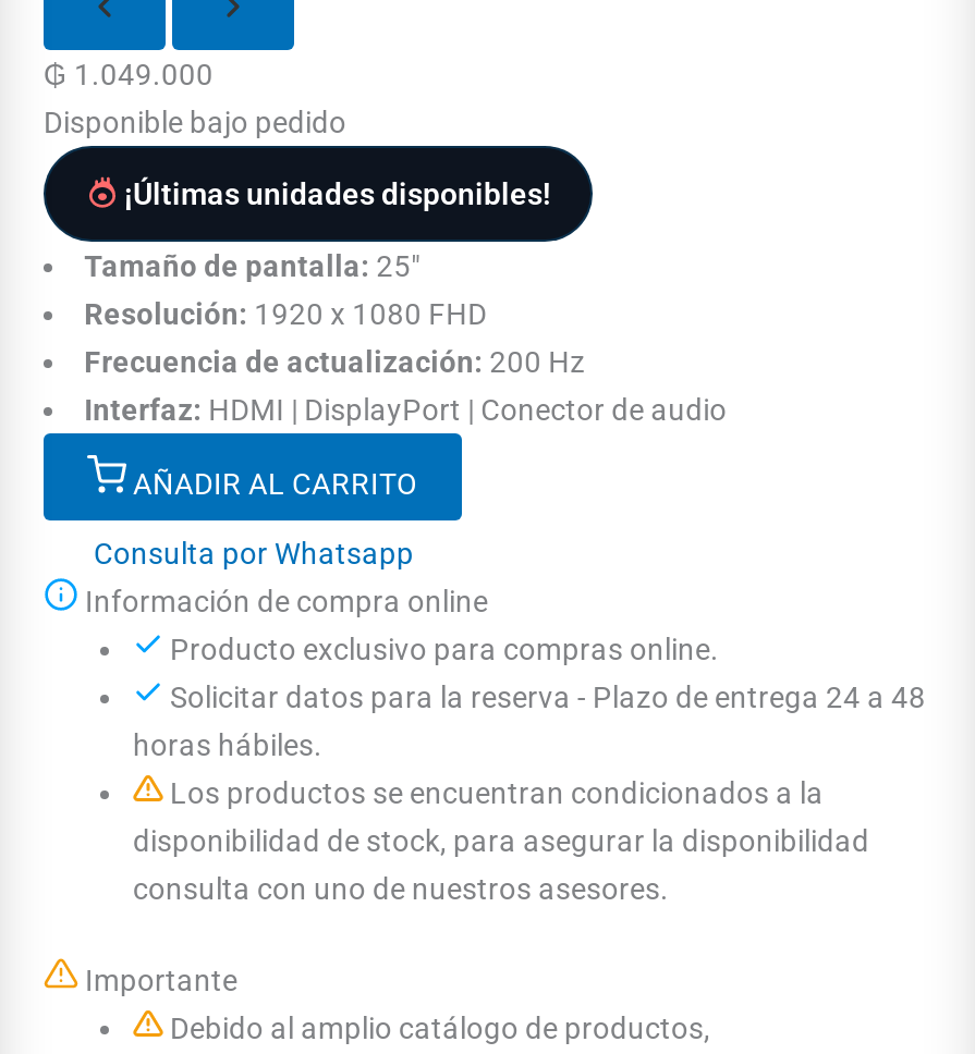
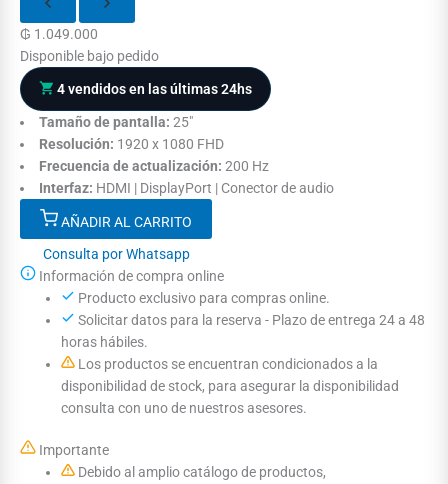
[124,176,551,210] ¡Últimas unidades disponibles! -> [57,81,252,97] 4 vendidos en las últimas 24hs

